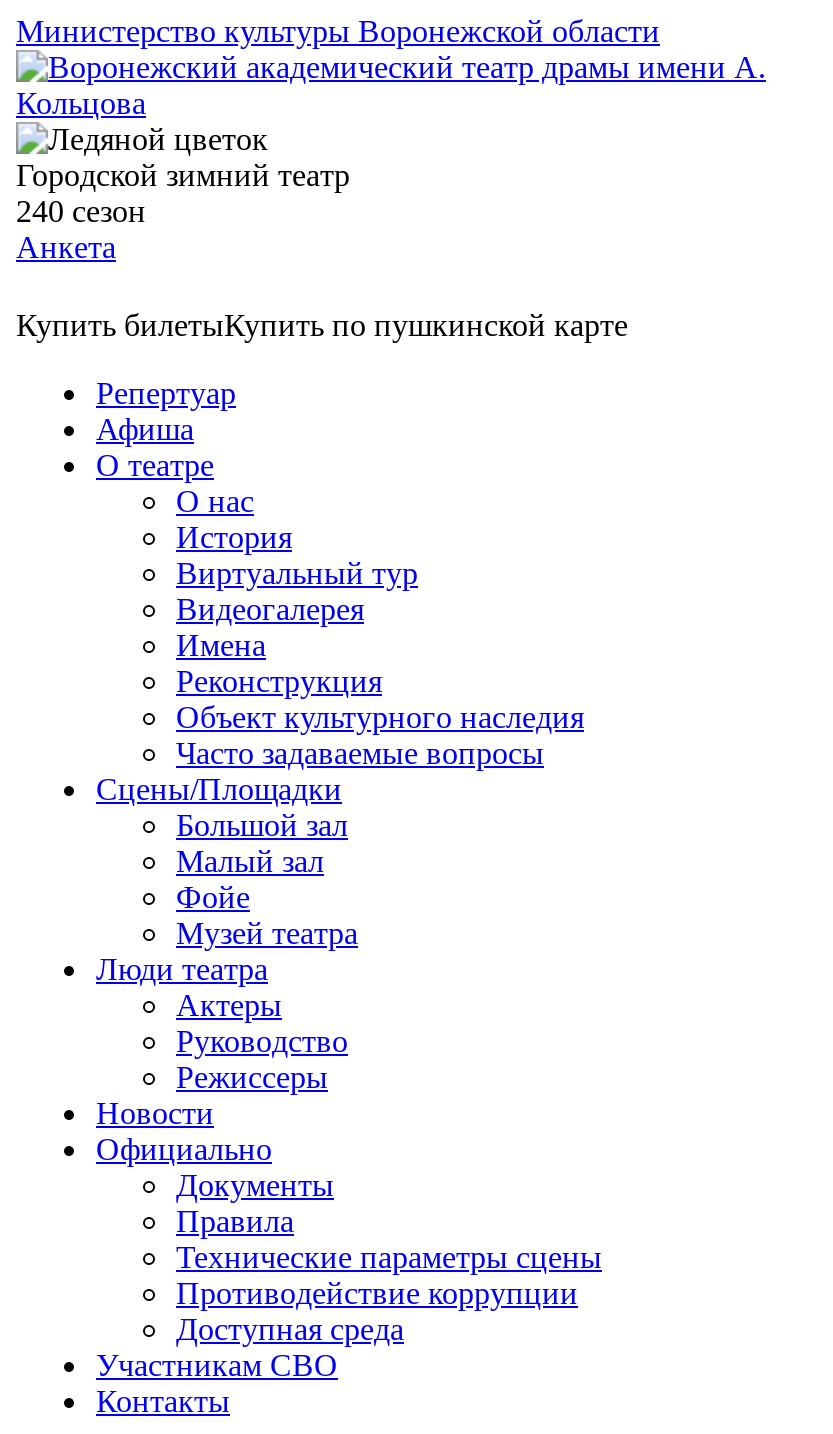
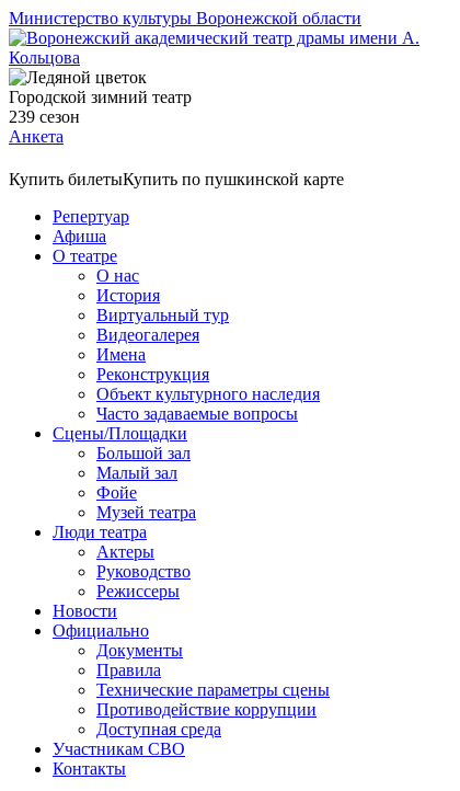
[16,194,146,228] 240 сезон -> [9,107,80,126] 239 сезон

